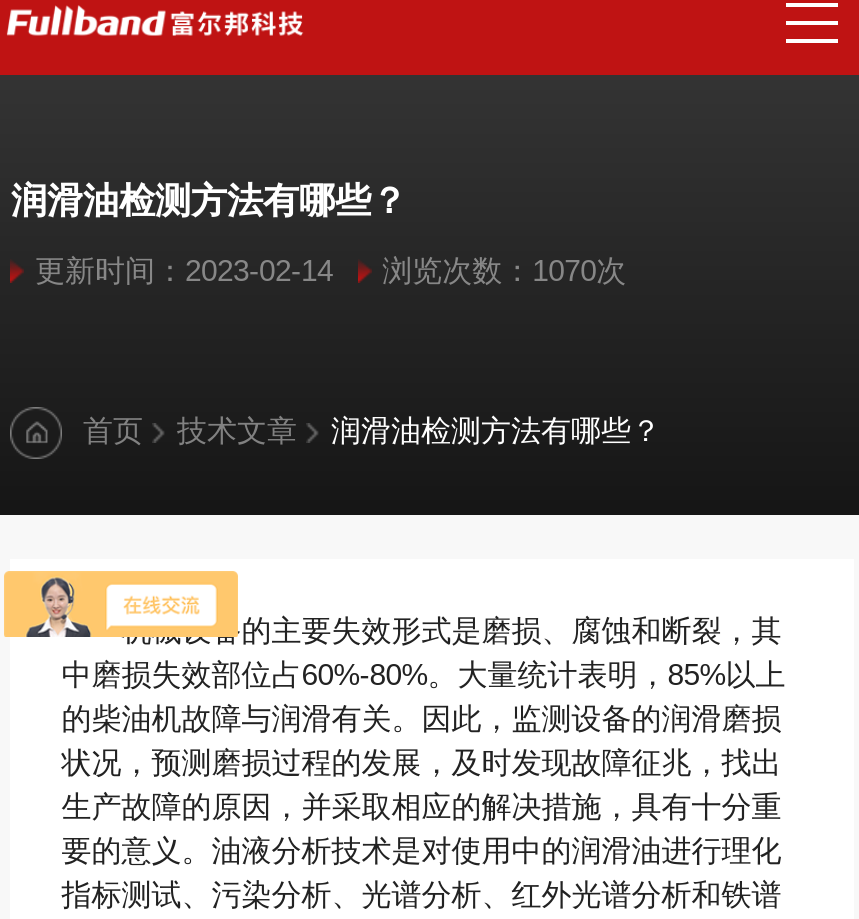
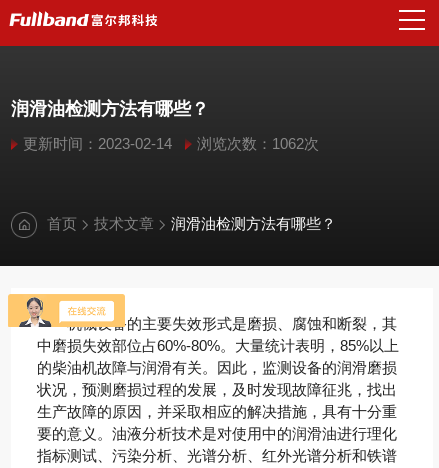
[35,253,626,287] 更新时间：2023-02-14 浏览次数：1070次 -> [23,135,319,152] 更新时间：2023-02-14 浏览次数：1062次

